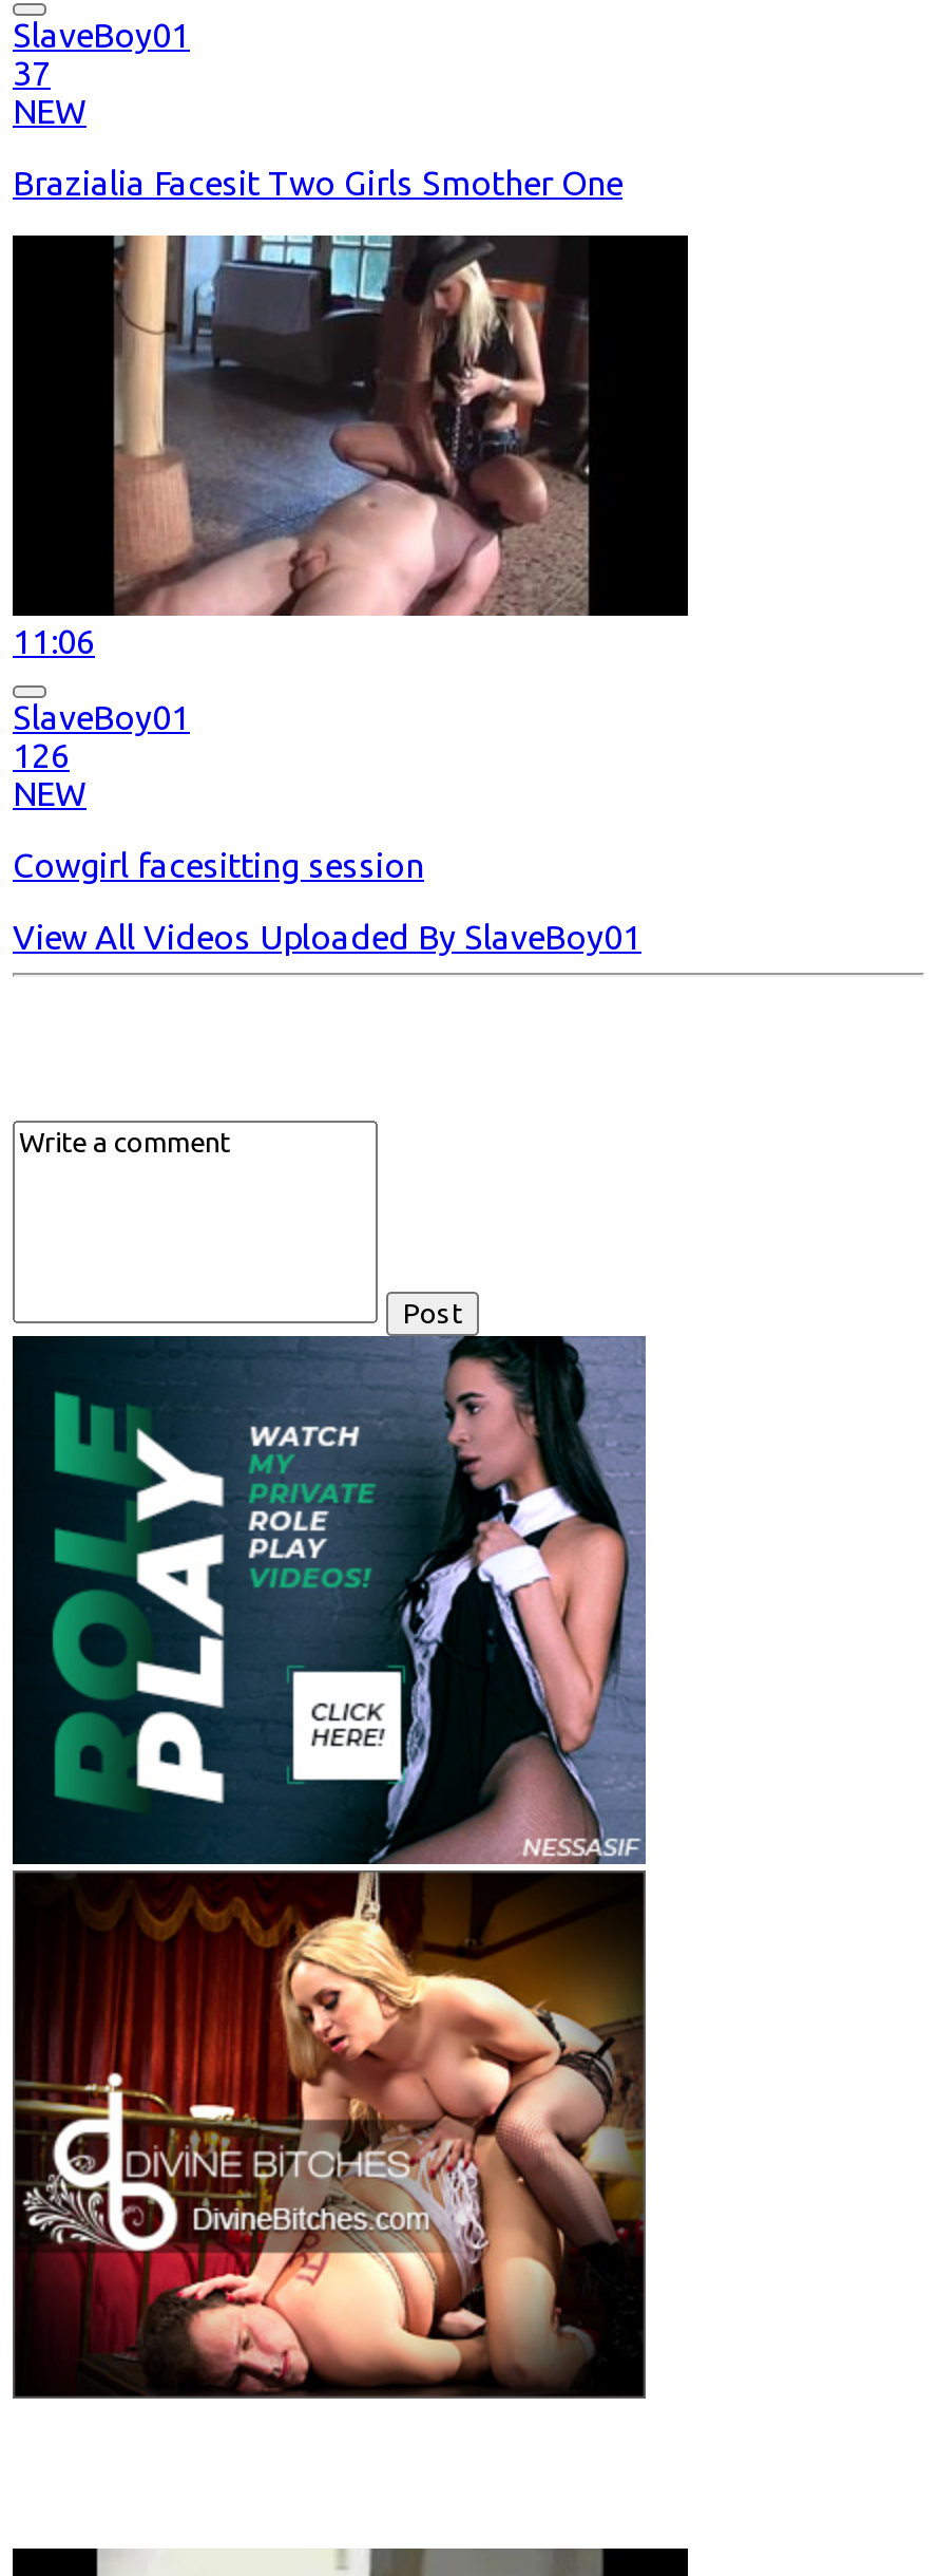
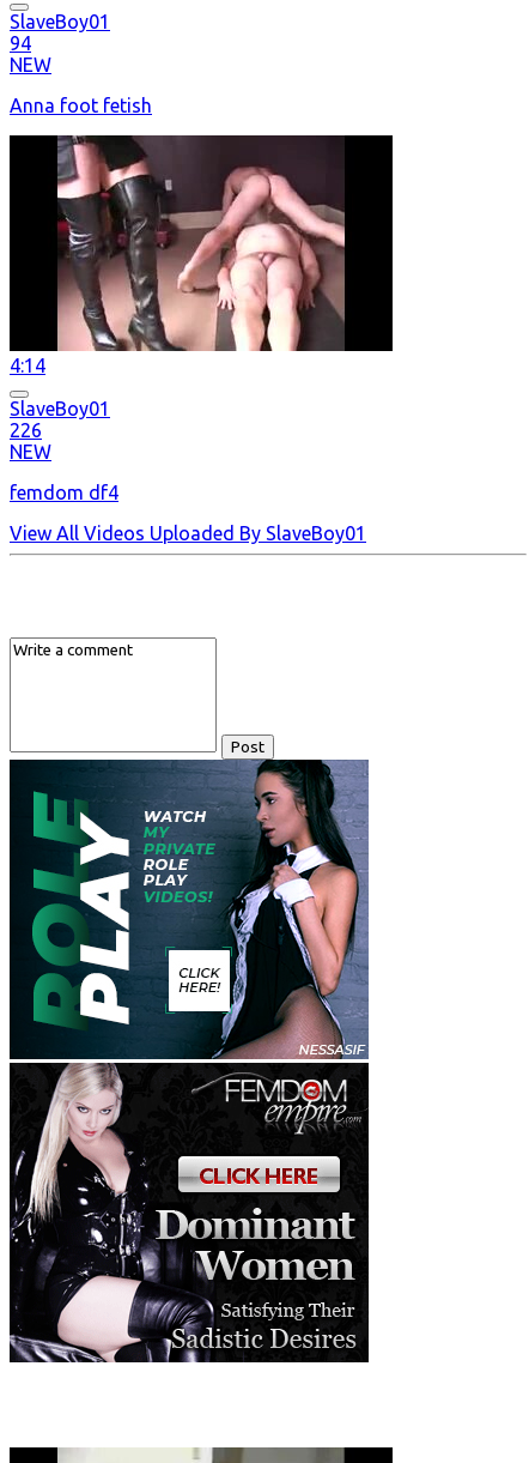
[13,54,51,92] 37 -> [10,33,31,54] 94
[13,164,622,202] Brazialia Facesit Two Girls Smother One -> [10,95,152,116] Anna foot fetish
[13,233,603,661] [image] | 11:06 -> [10,134,346,376] [image] | 4:14
[13,737,70,775] 126 -> [10,420,42,441] 226
[13,846,424,884] Cowgirl facesitting session -> [10,482,118,503] femdom df4
[13,1870,646,2399] [image] -> [10,1063,369,1362] [image]

